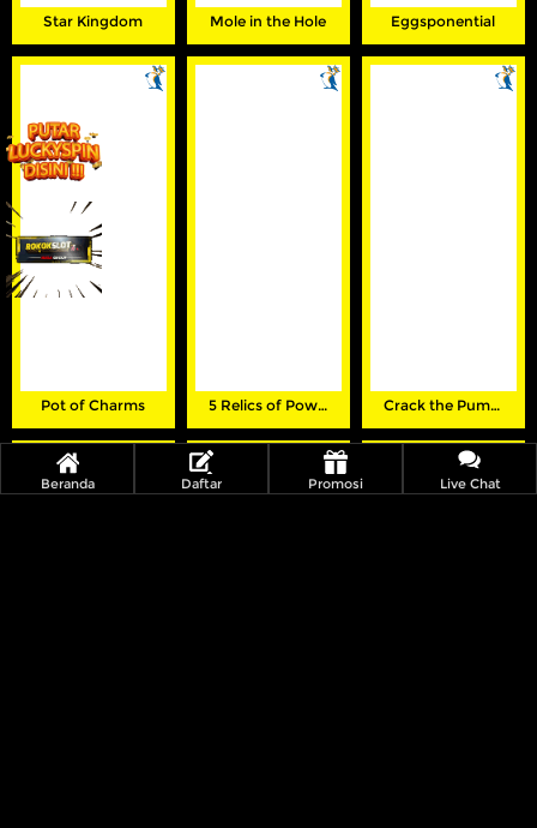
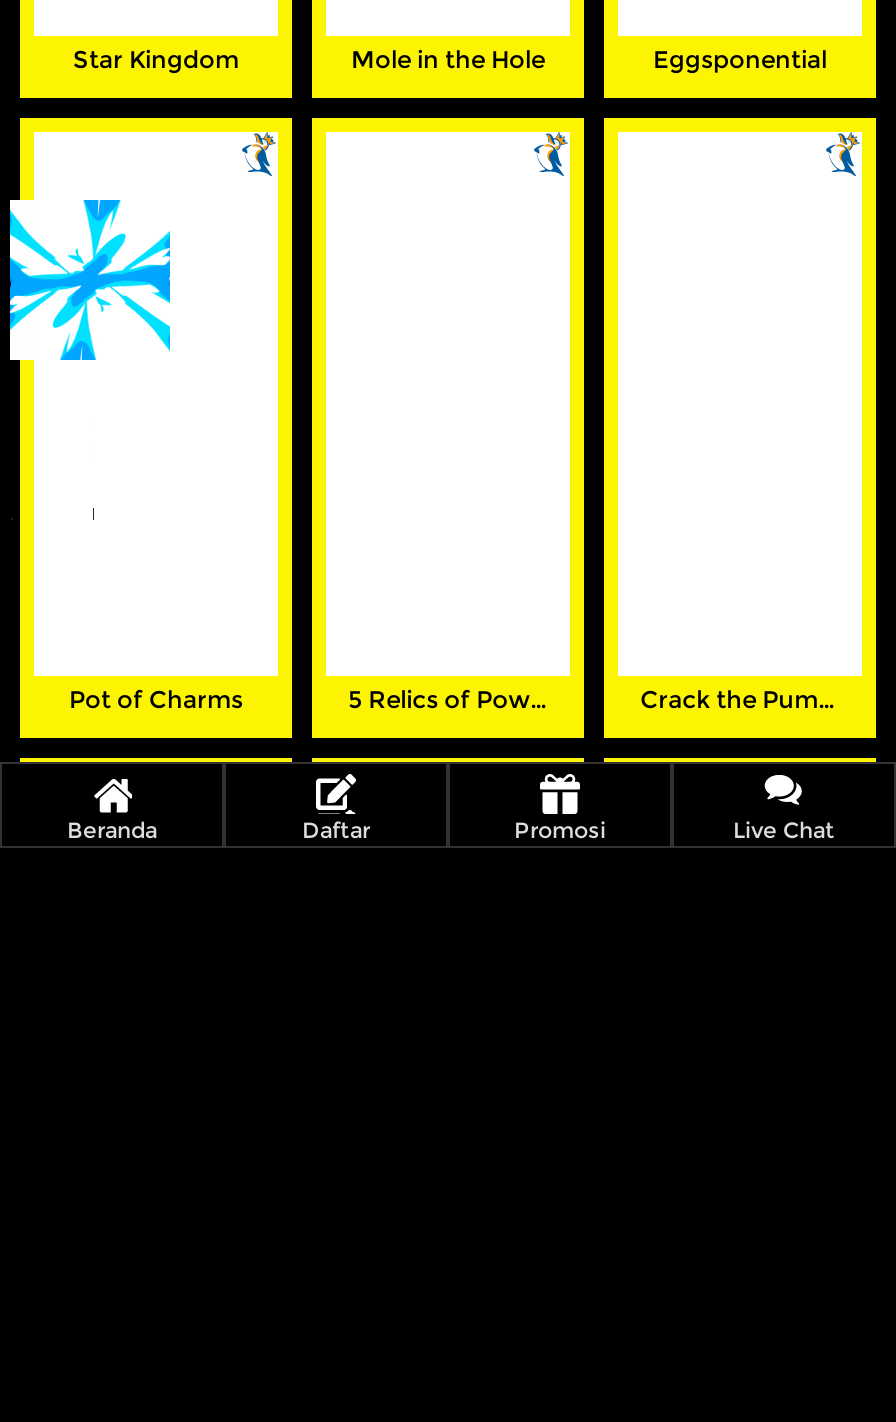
[5,106,103,299] [image] -> [8,198,172,520] [image]

